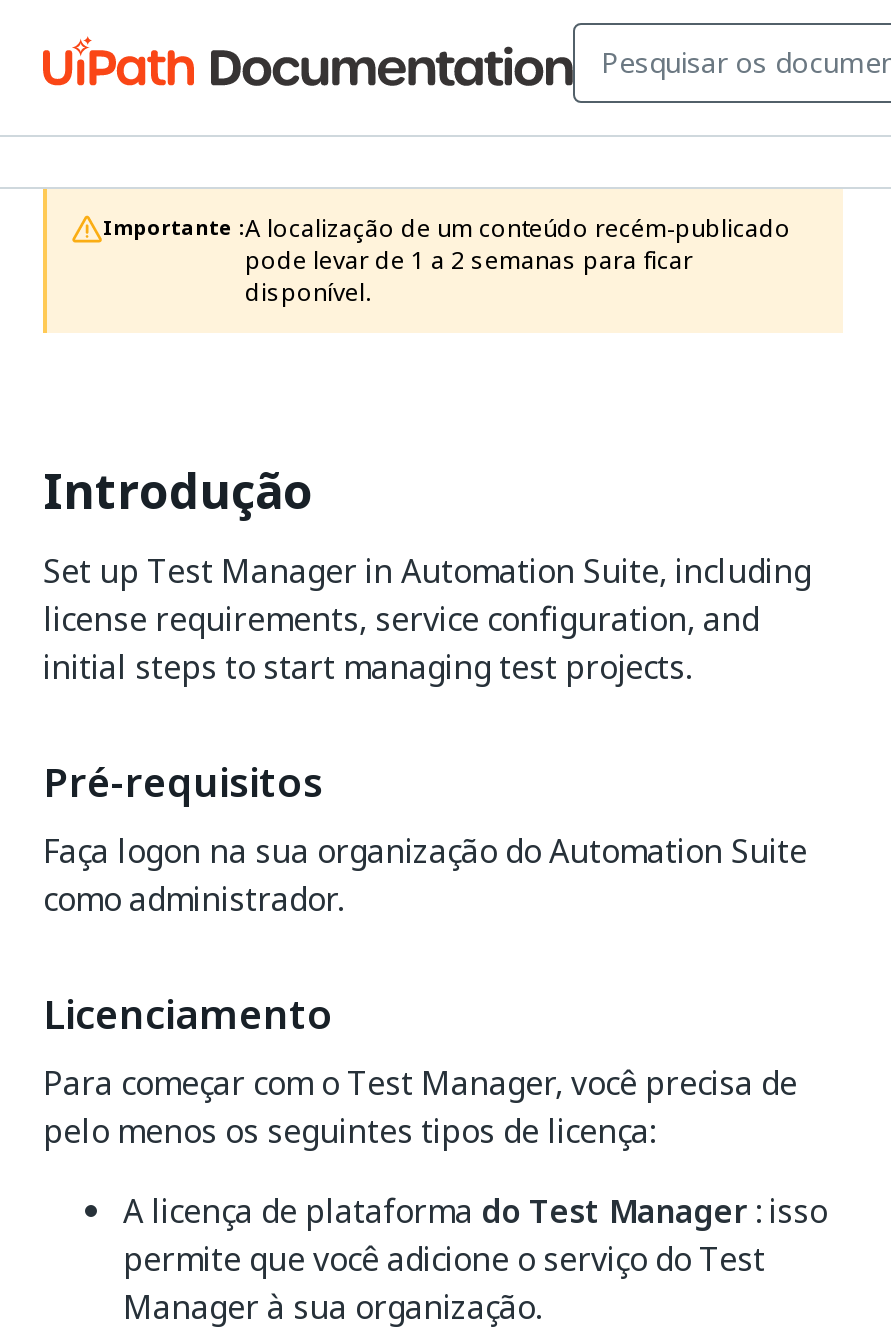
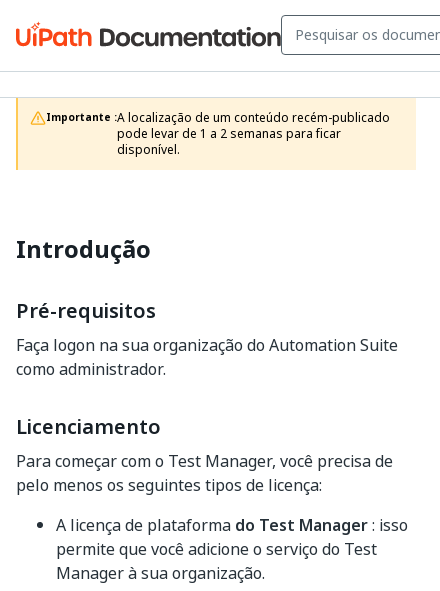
[43,547,811,691] Set up Test Manager in Automation Suite, including | license requirements, service configuration, and | initial steps to start managing test projects. -> none

